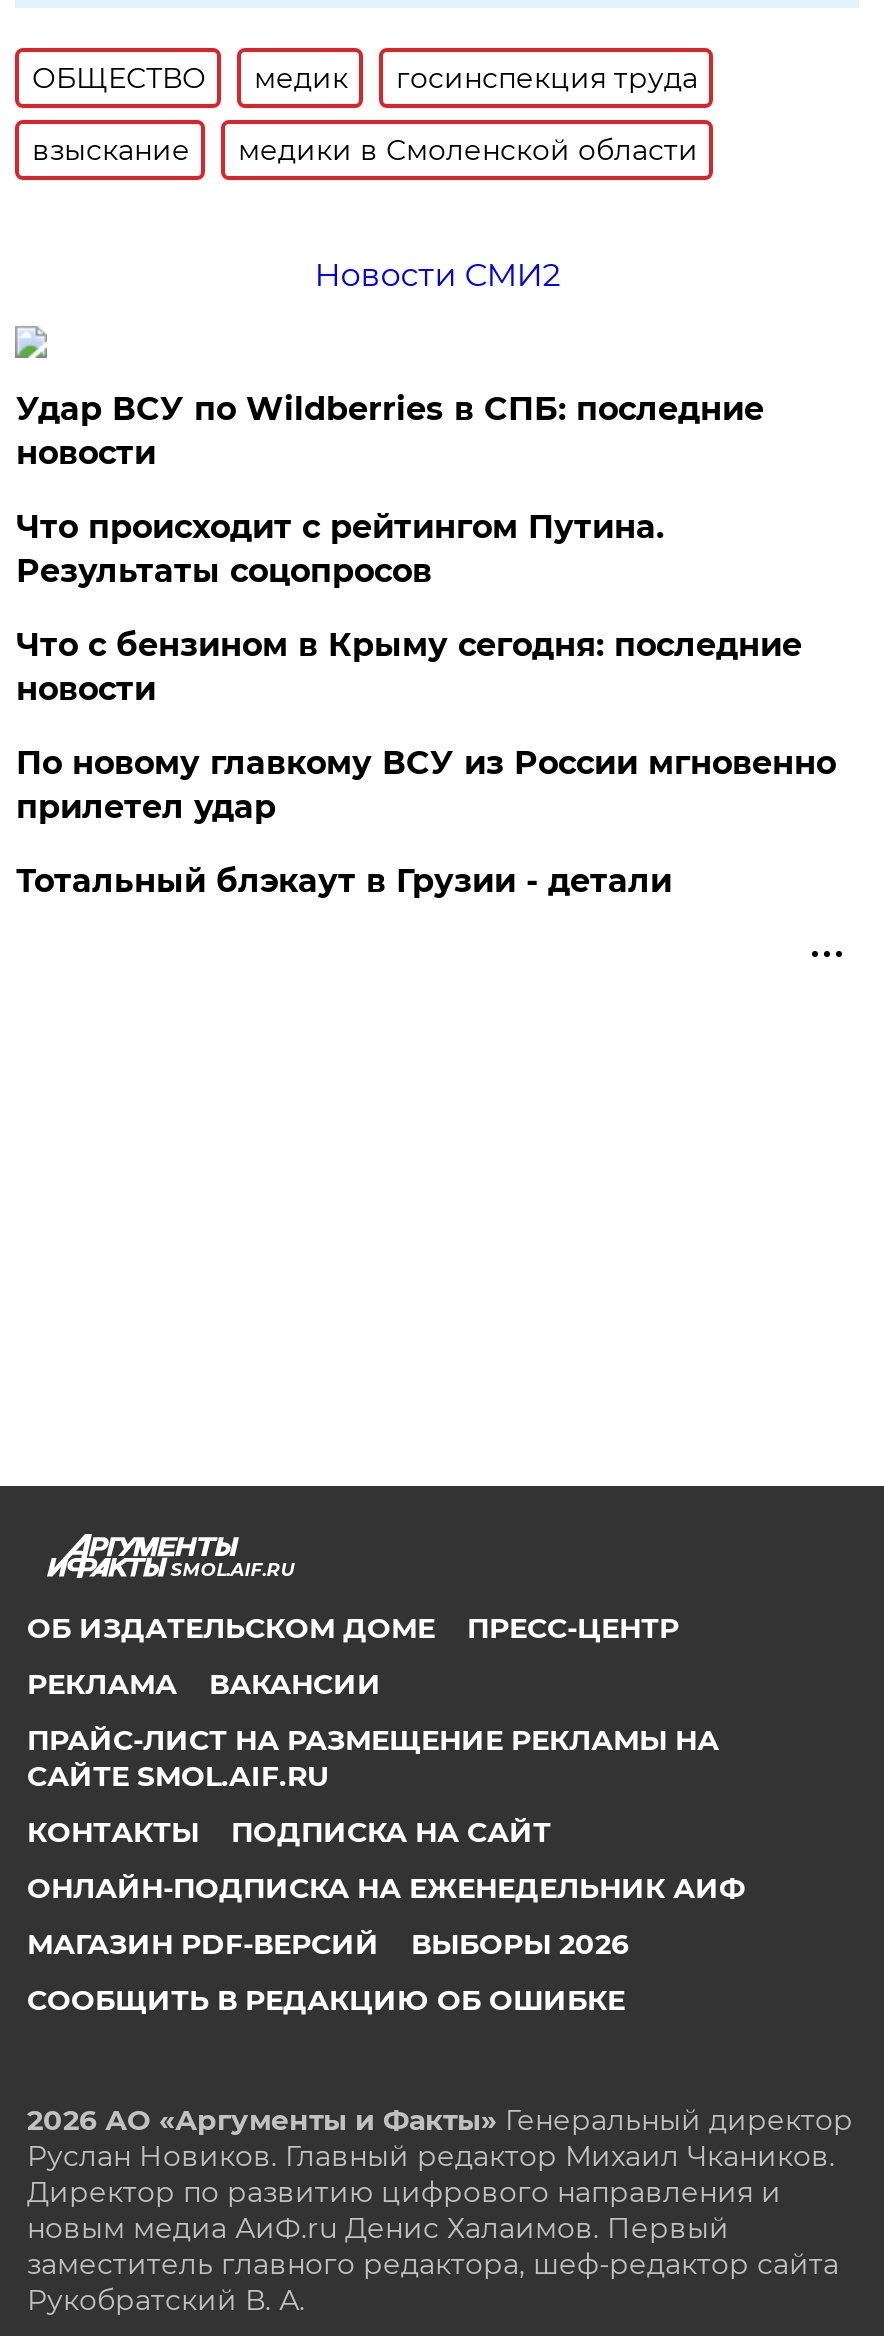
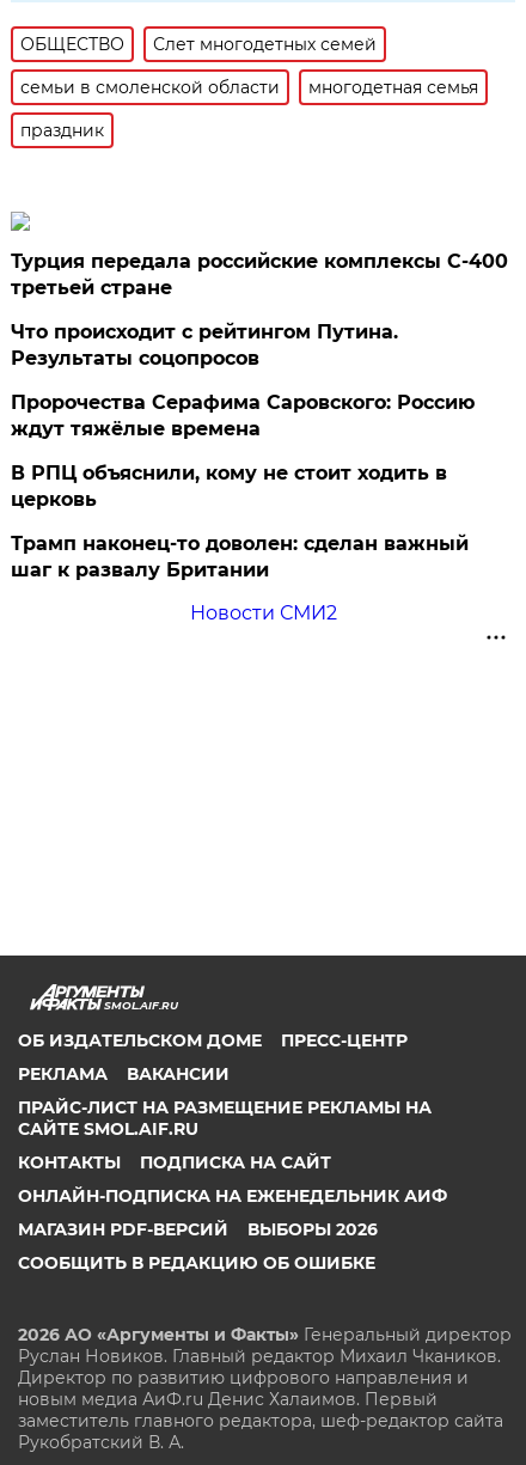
[254,60,698,96] медик | госинспекция труда -> [153,33,377,55] Слет многодетных семей
[32,132,698,168] взыскание | медики в Смоленской области -> [21,76,479,98] семьи в смоленской области | многодетная семья
[314,256,560,294] Новости СМИ2 -> [21,119,104,141] праздник
[16,390,764,472] Удар ВСУ по Wildberries в СПБ: последние | новости -> [11,250,509,299] Турция передала российские комплексы С-400 | третьей стране
[16,626,836,900] Что с бензином в Крыму сегодня: последние | новости | По новому главкому ВСУ из России мгновенно | прилетел удар | Тотальный блэкаут в Грузии - детали -> [11,391,475,624] Пророчества Серафима Саровского: Россию | ждут тяжёлые времена | В РПЦ объяснили, кому не стоит ходить в | церковь | Трамп наконец-то доволен: сделан важный | шаг к развалу Британии | Новости СМИ2

